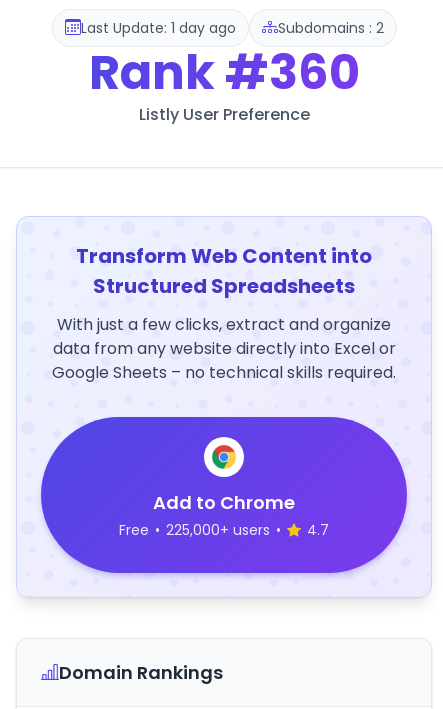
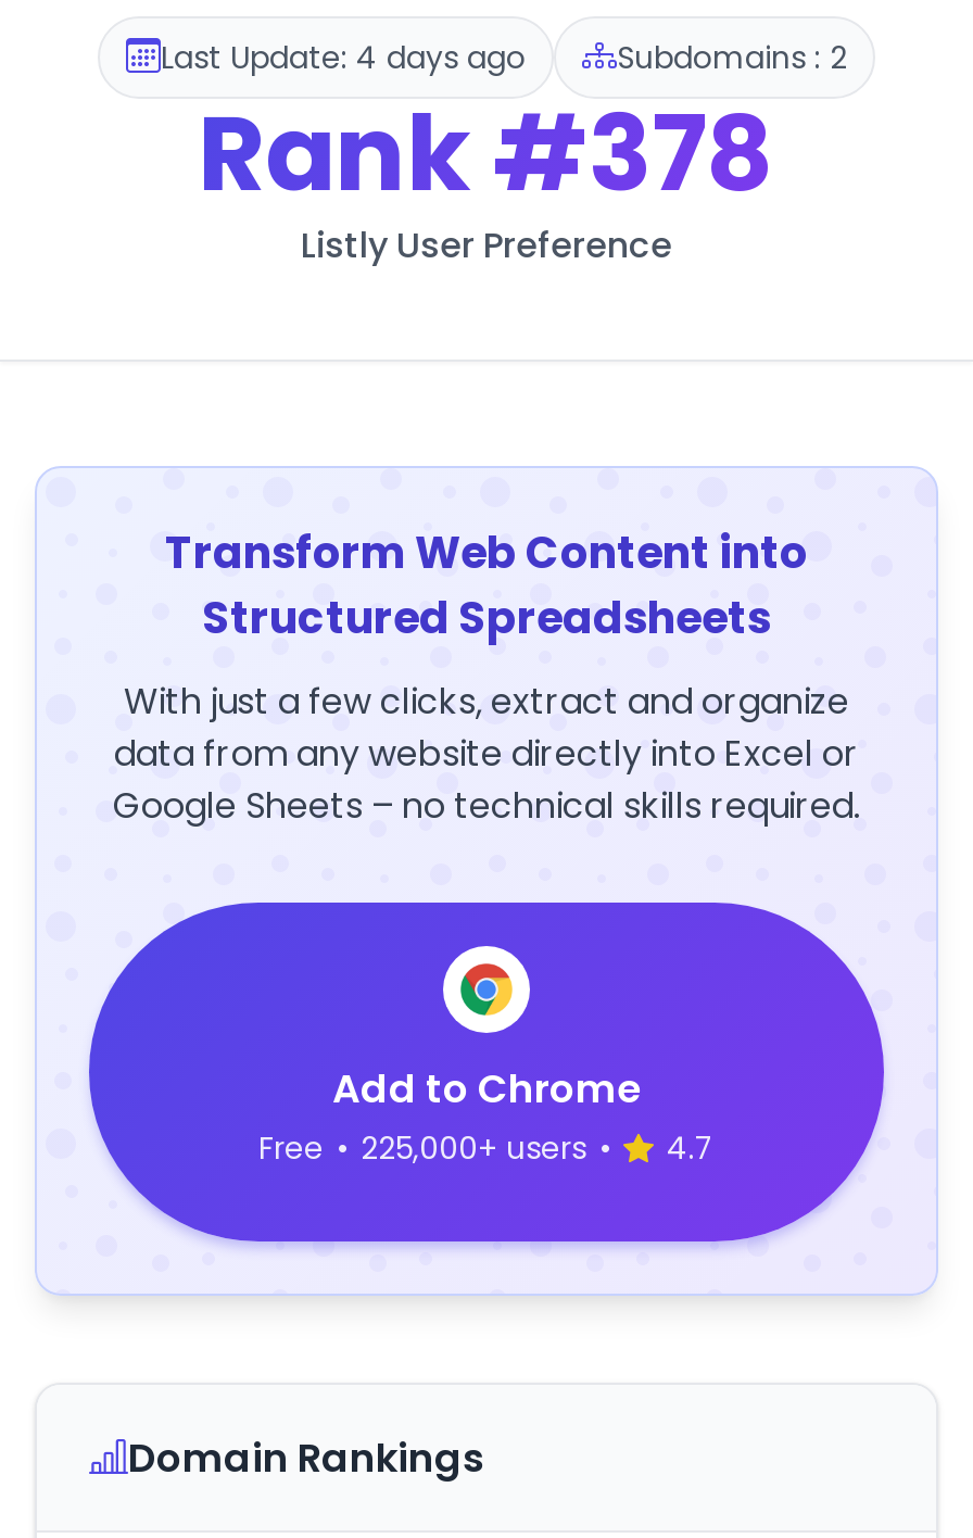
[80,17,235,37] Last Update: 1 day ago -> [161,35,526,78] Last Update: 4 days ago
[88,39,359,106] Rank #360 -> [198,81,775,227] Rank #378

